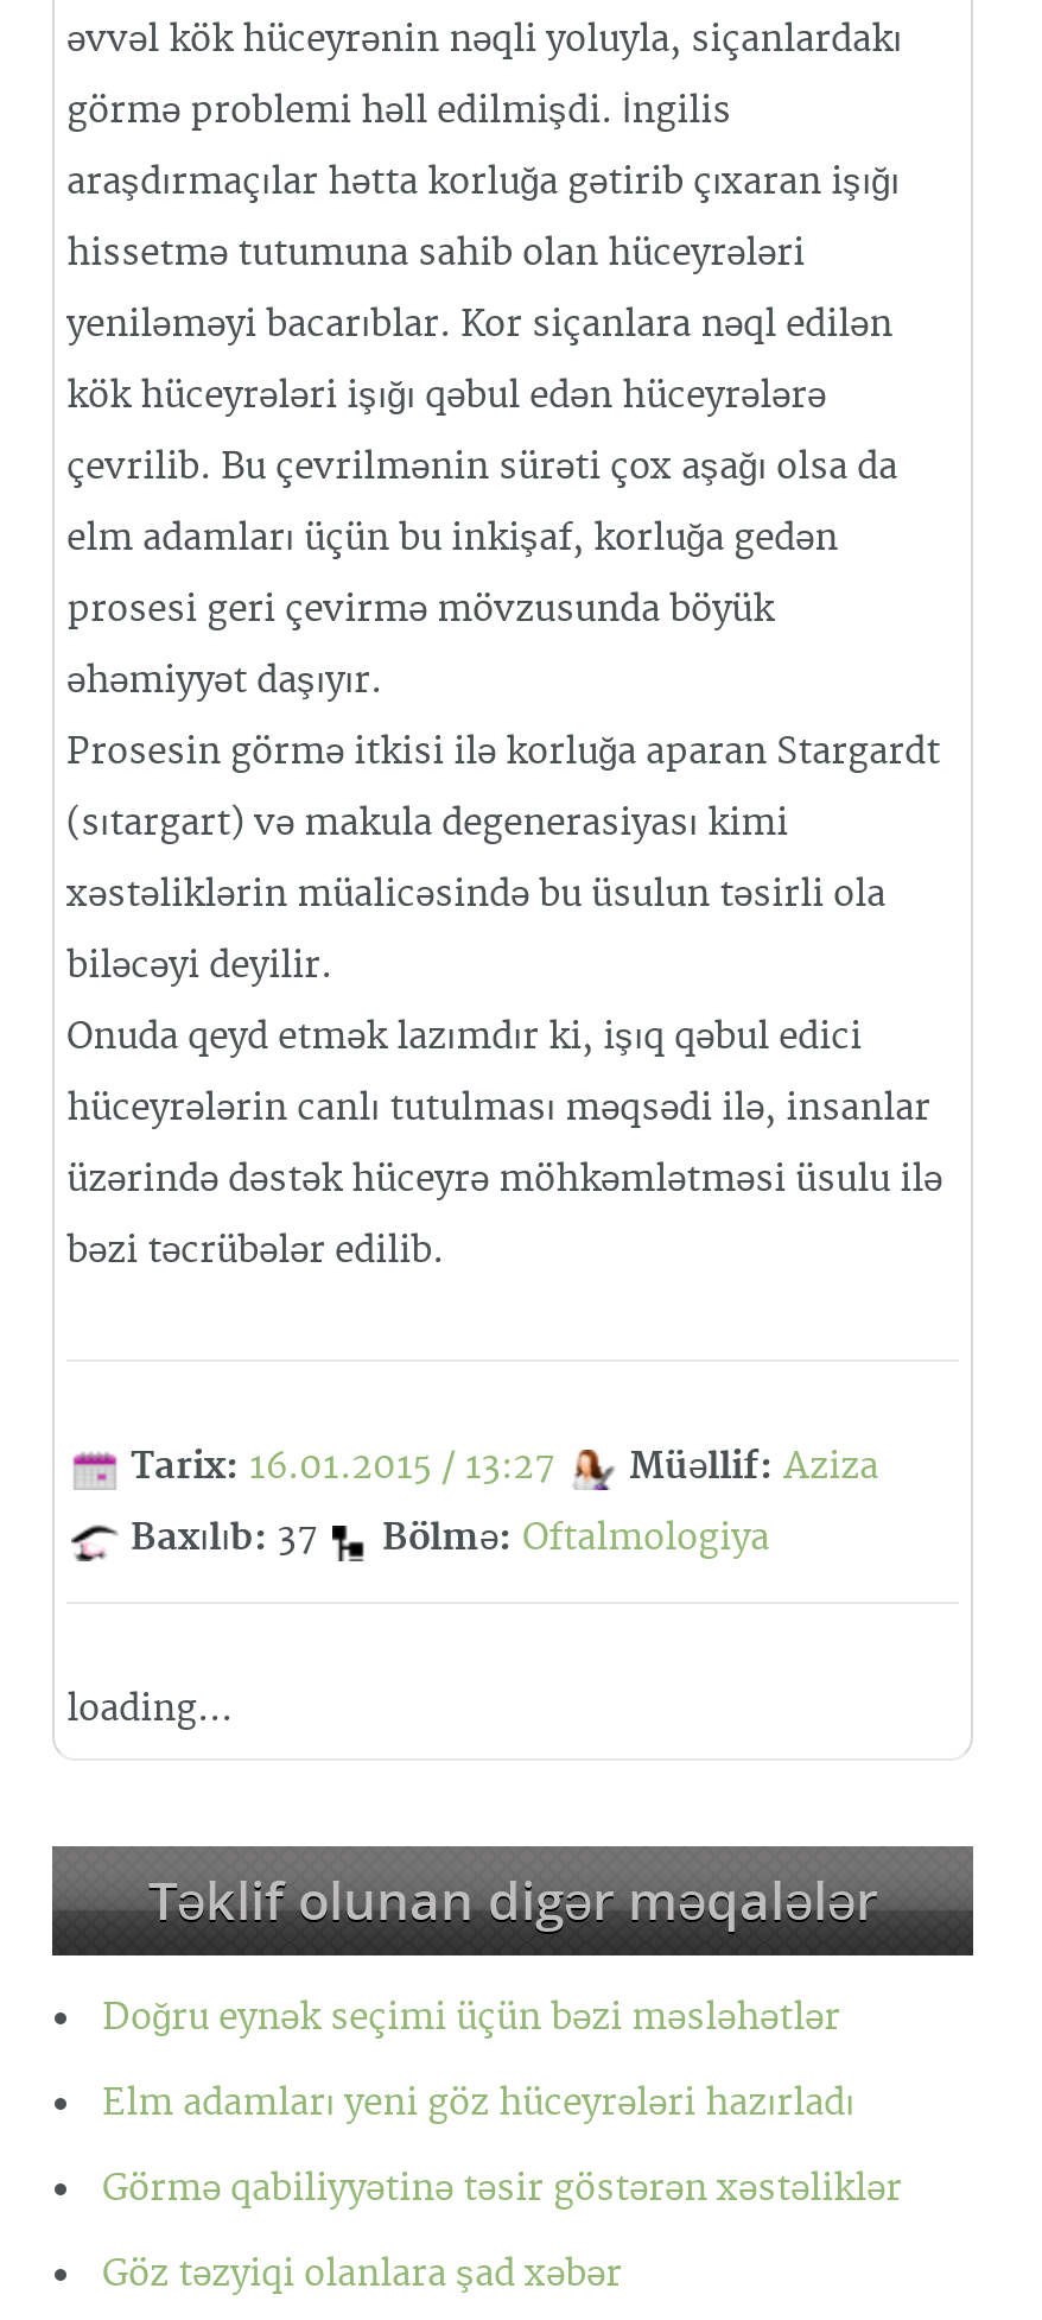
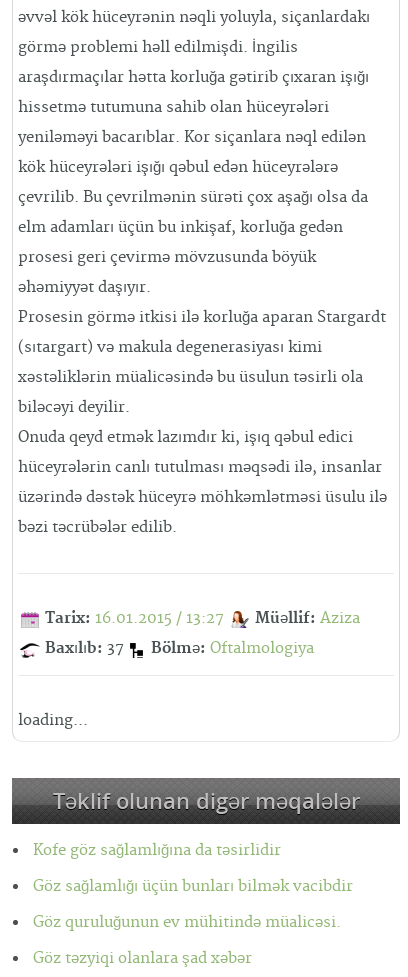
[102,1996,840,2041] Doğru eynək seçimi üçün bəzi məsləhətlər -> [33,841,281,860] Kofe göz sağlamlığına da təsirlidir
[102,2081,854,2126] Elm adamları yeni göz hüceyrələri hazırladı -> [33,877,353,896] Göz sağlamlığı üçün bunları bilmək vacibdir
[102,2167,902,2212] Görmə qabiliyyətinə təsir göstərən xəstəliklər -> [33,913,341,932] Göz quruluğunun ev mühitində müalicəsi.

